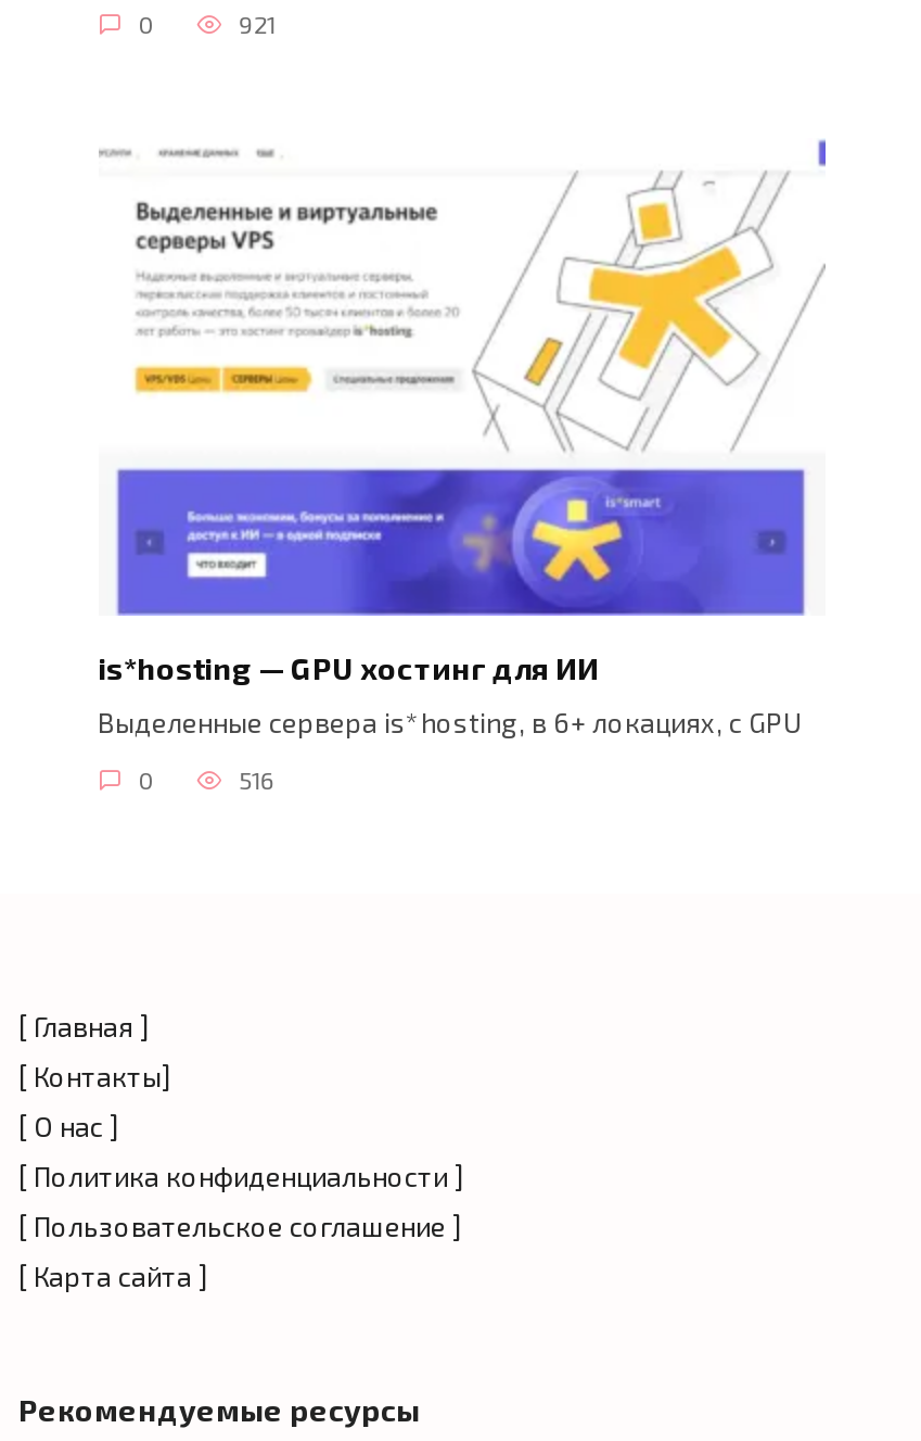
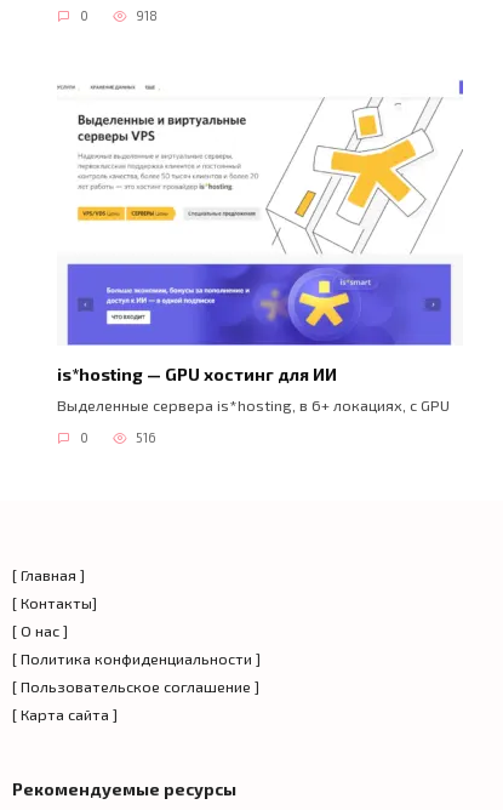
[239,10,276,39] 921 -> [135,8,157,23] 918

